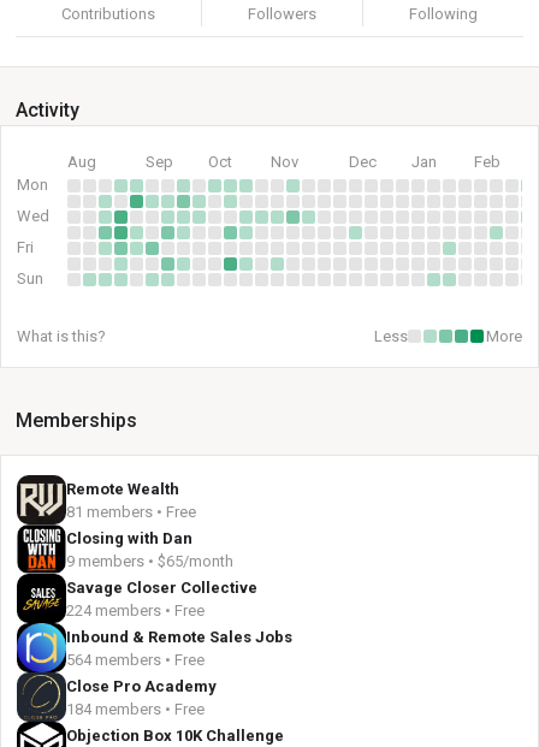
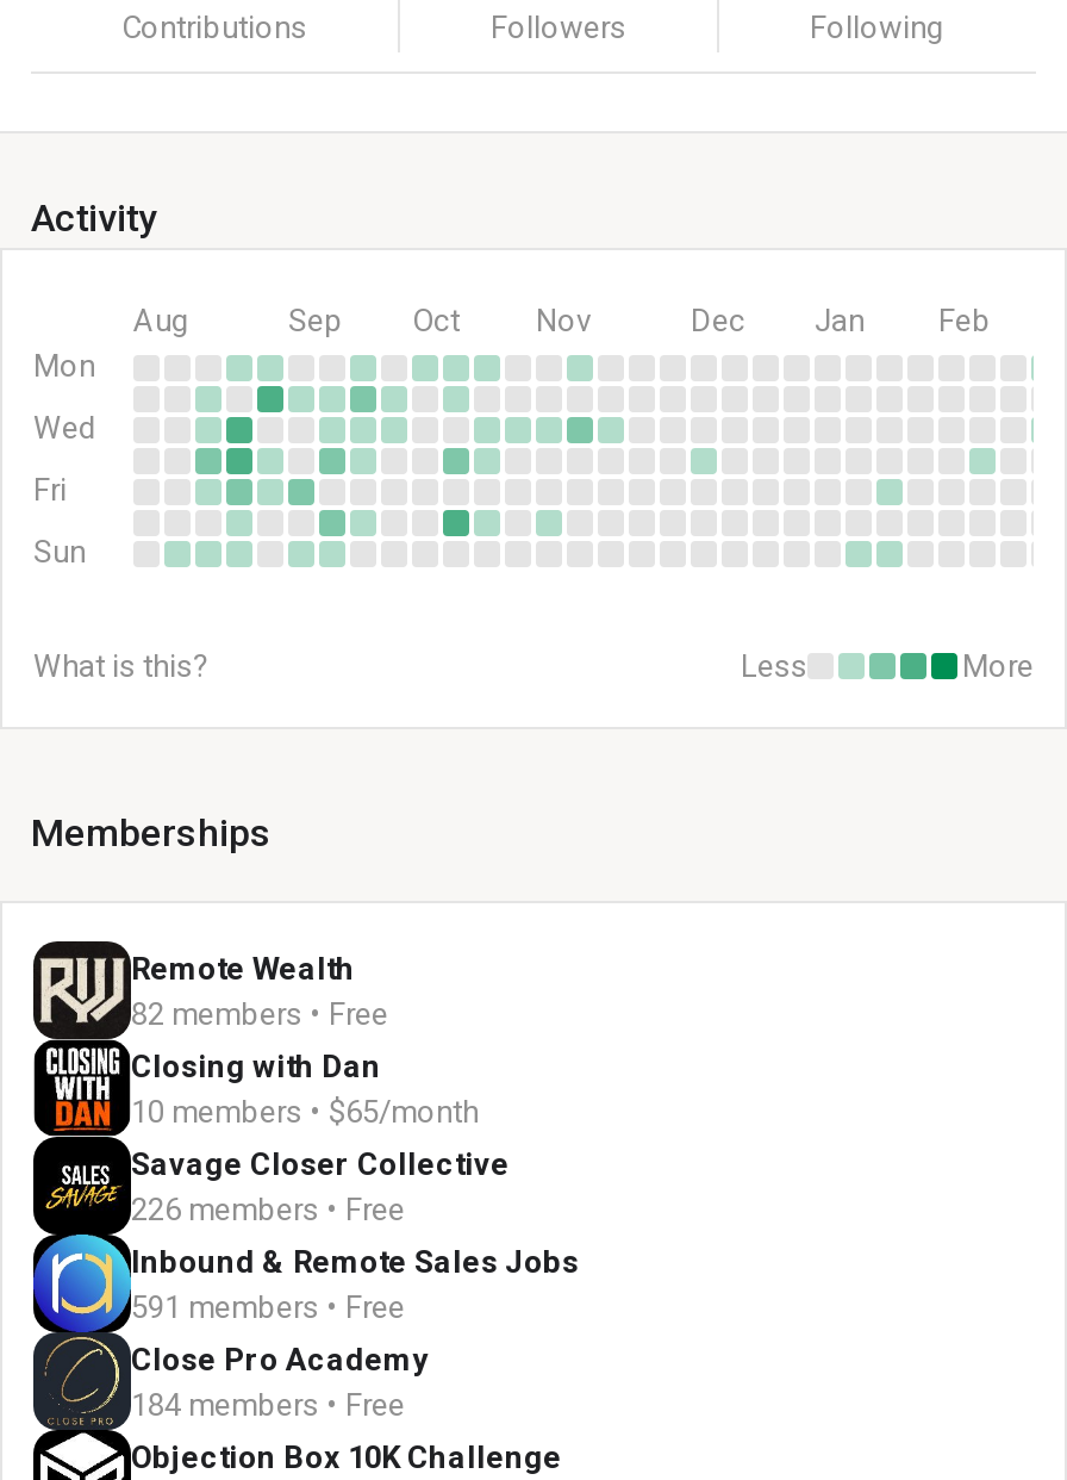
[66,503,196,521] 81 members • Free -> [131,996,388,1032] 82 members • Free
[66,552,233,570] 9 members • $65/month -> [131,1094,479,1130] 10 members • $65/month
[66,601,205,619] 224 members • Free -> [131,1192,405,1227] 226 members • Free
[66,651,205,669] 564 members • Free -> [131,1289,405,1325] 591 members • Free

